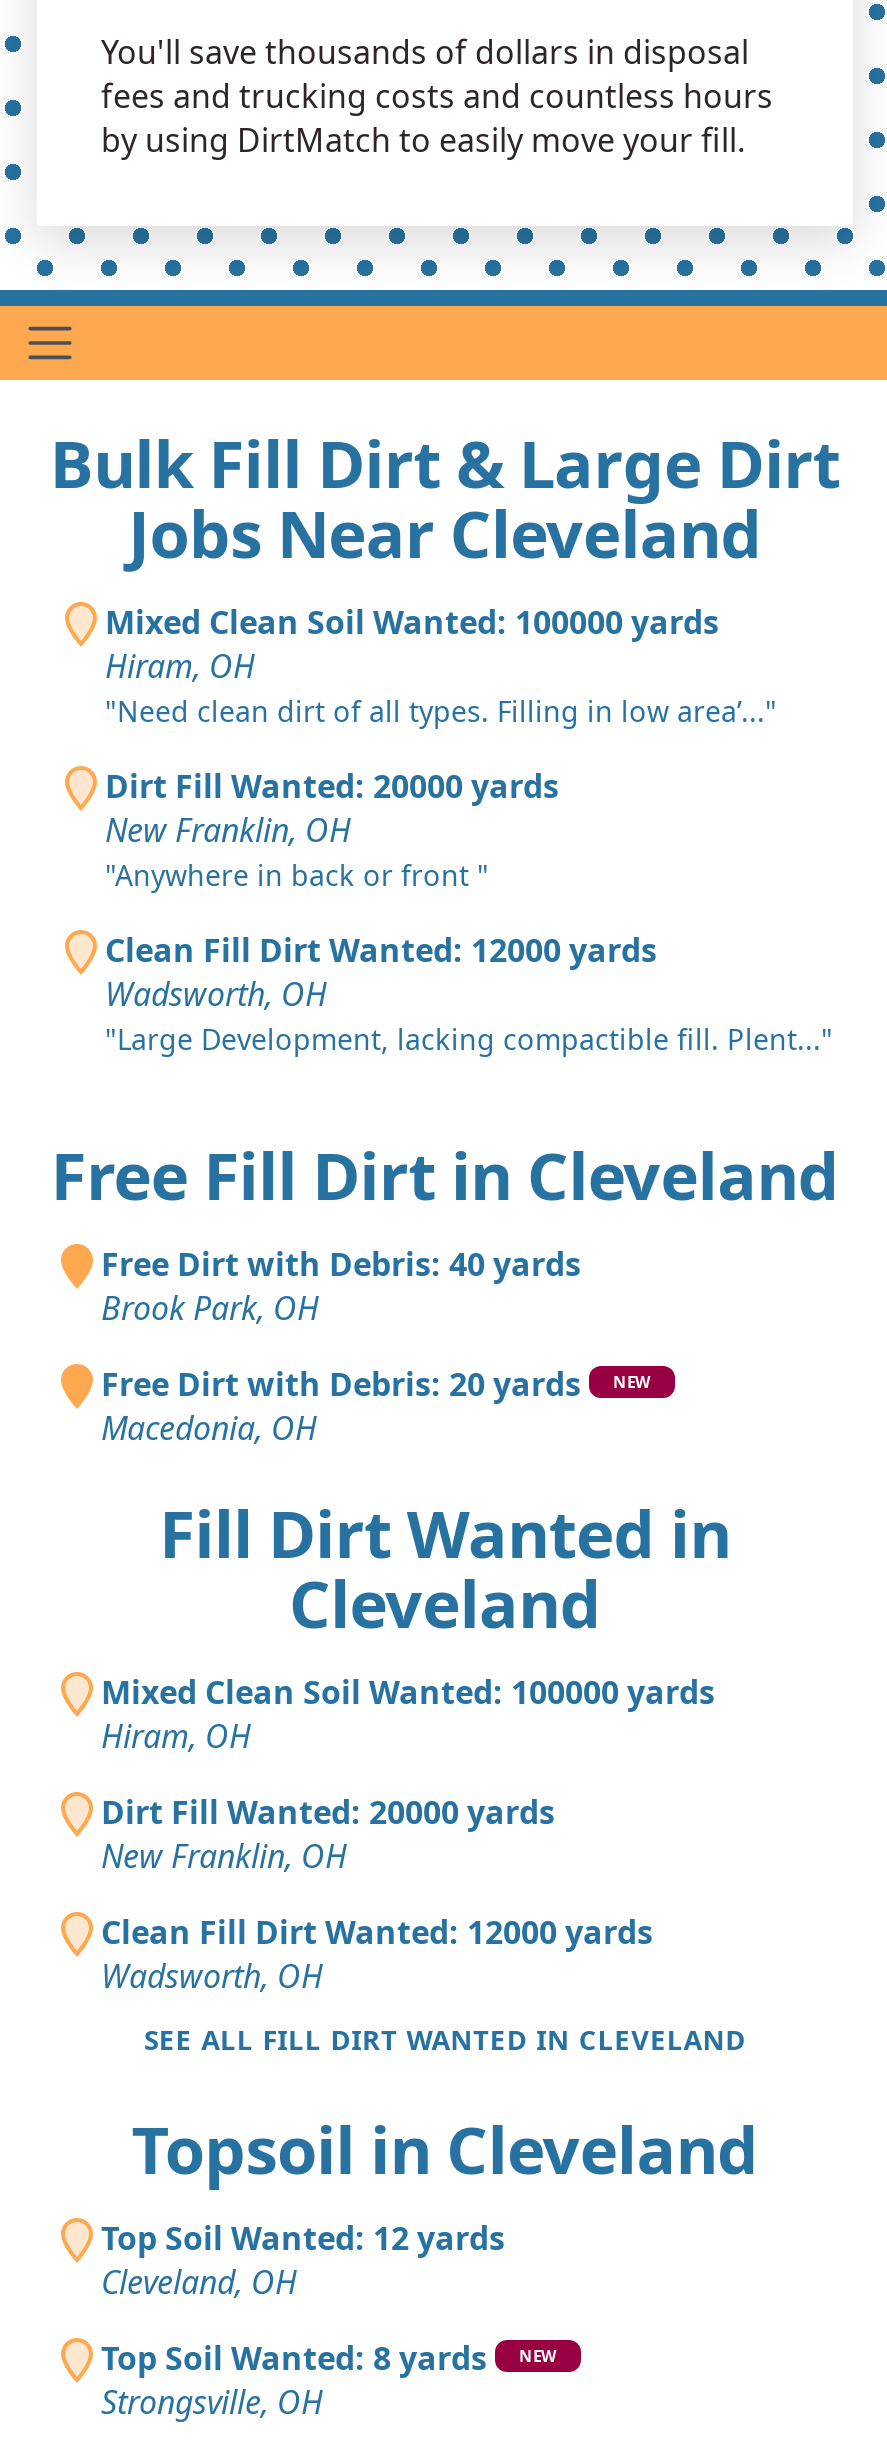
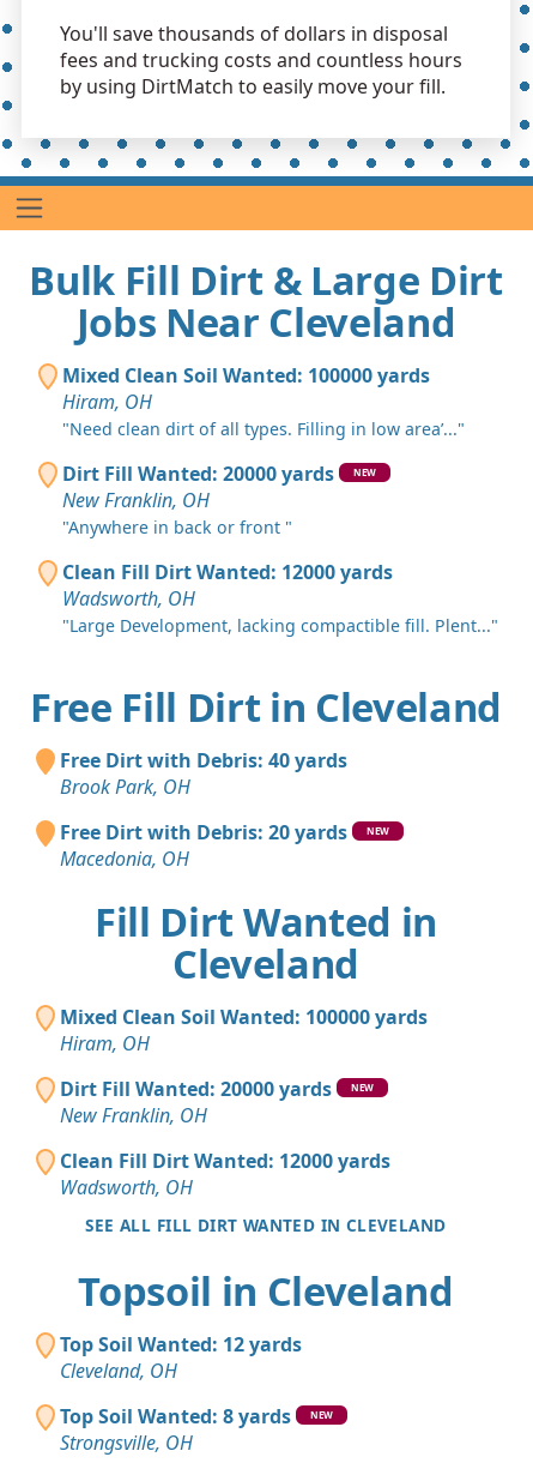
none -> [353,466,376,479] NEW
none -> [351,1081,374,1094] NEW

